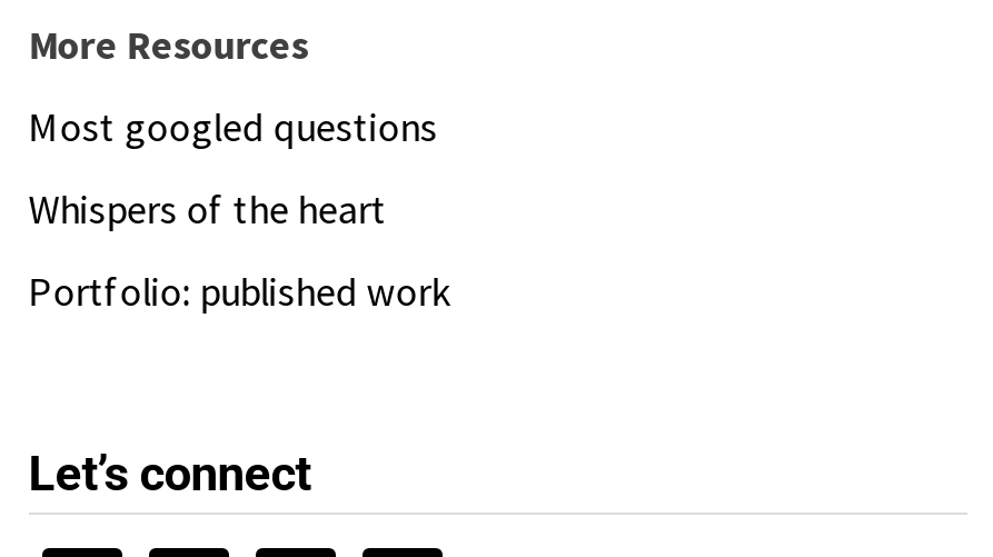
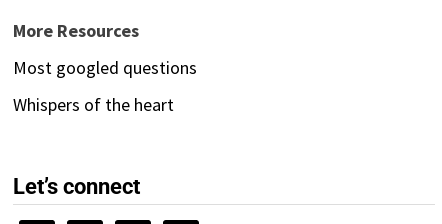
[28,266,451,317] Portfolio: published work -> none

